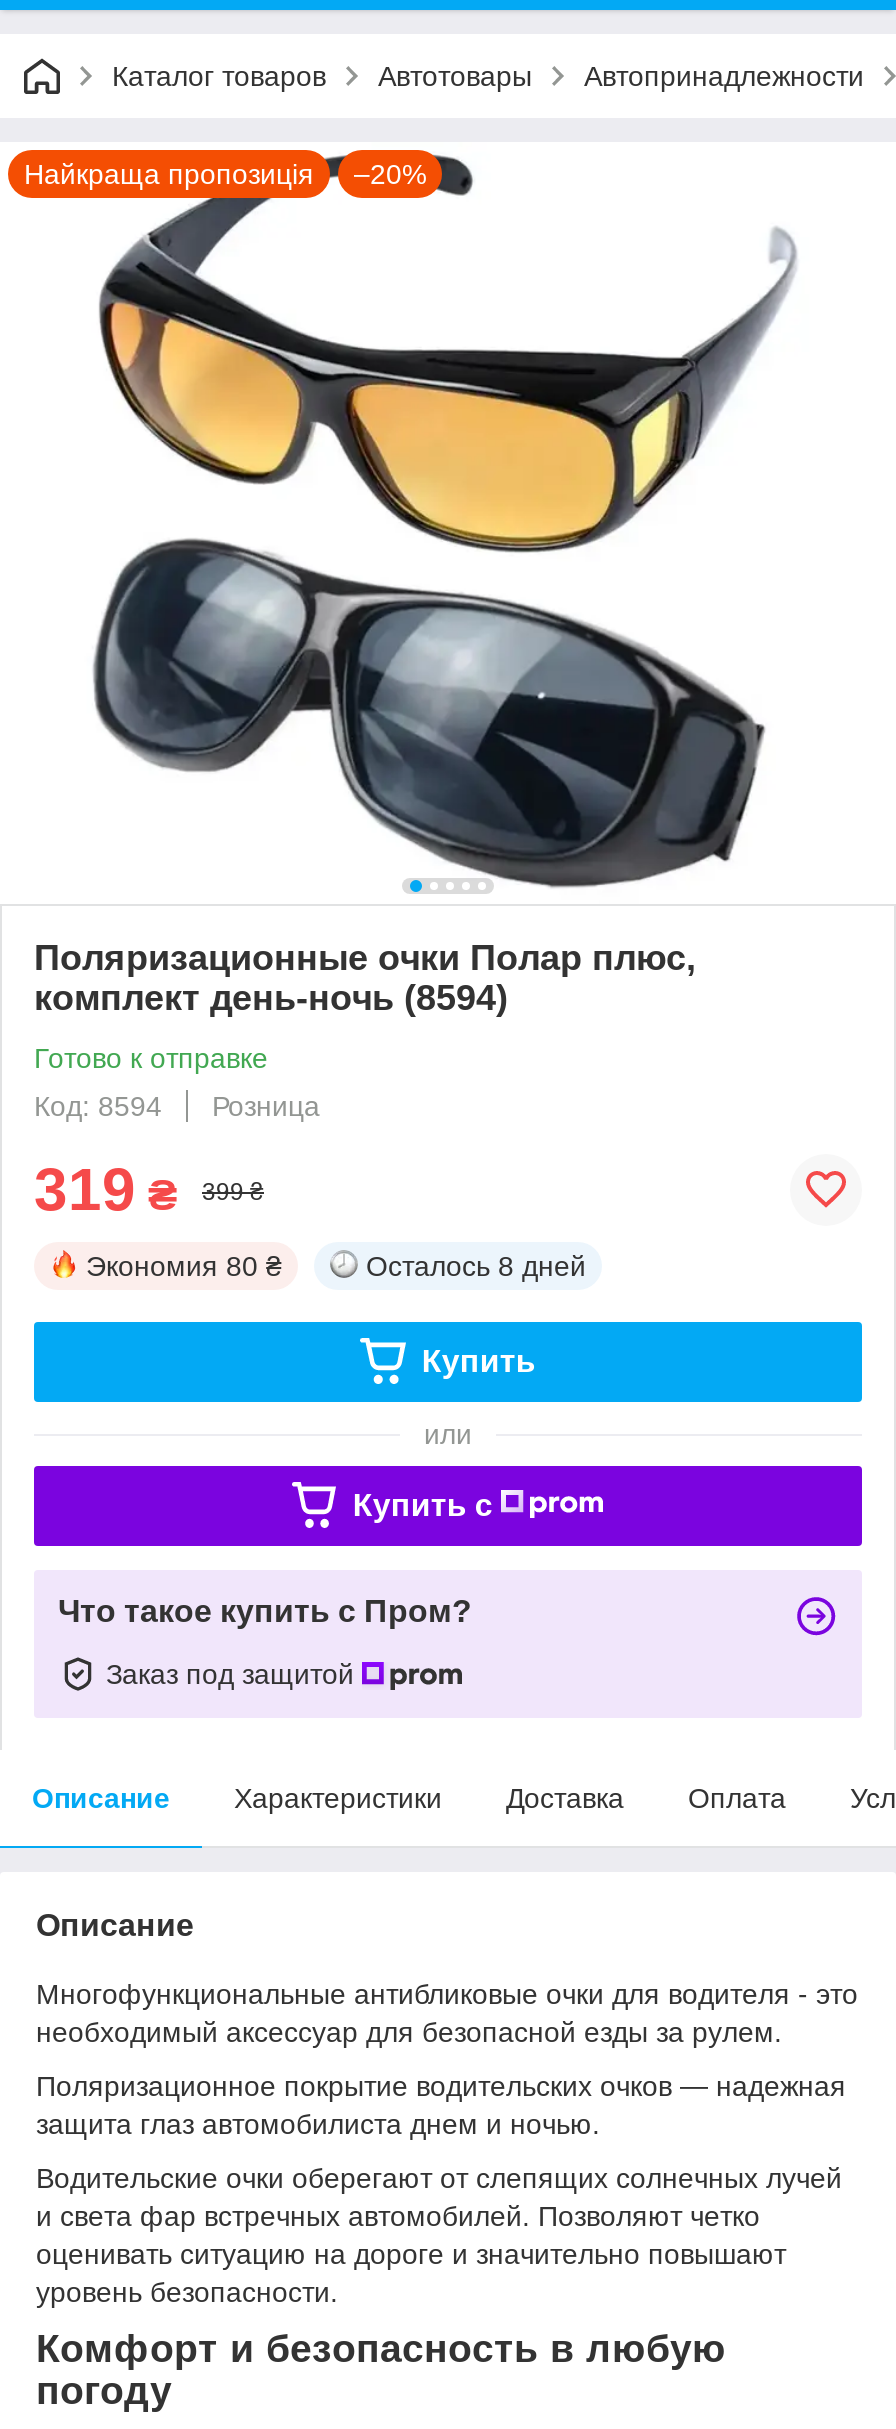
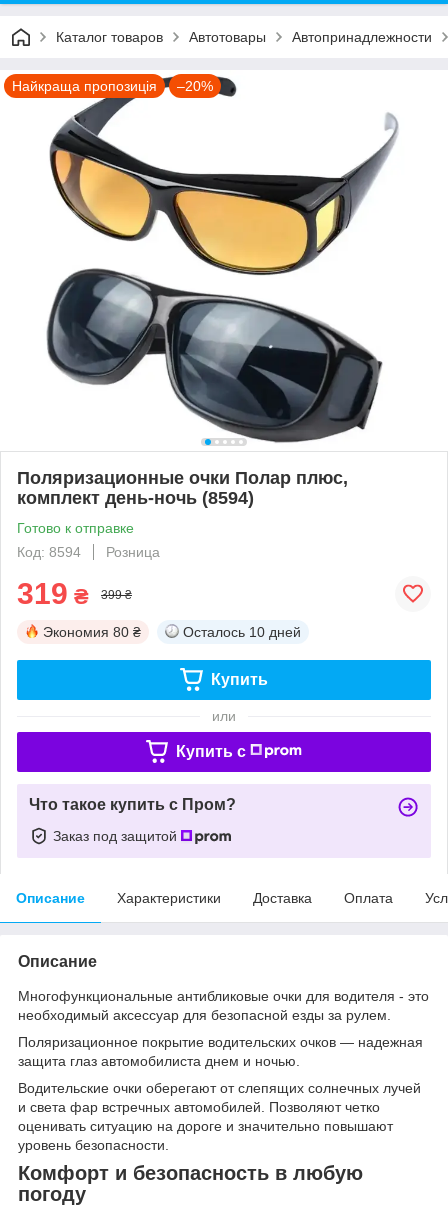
[366,1250,586,1282] Осталось 8 дней -> [183,624,301,640] Осталось 10 дней

